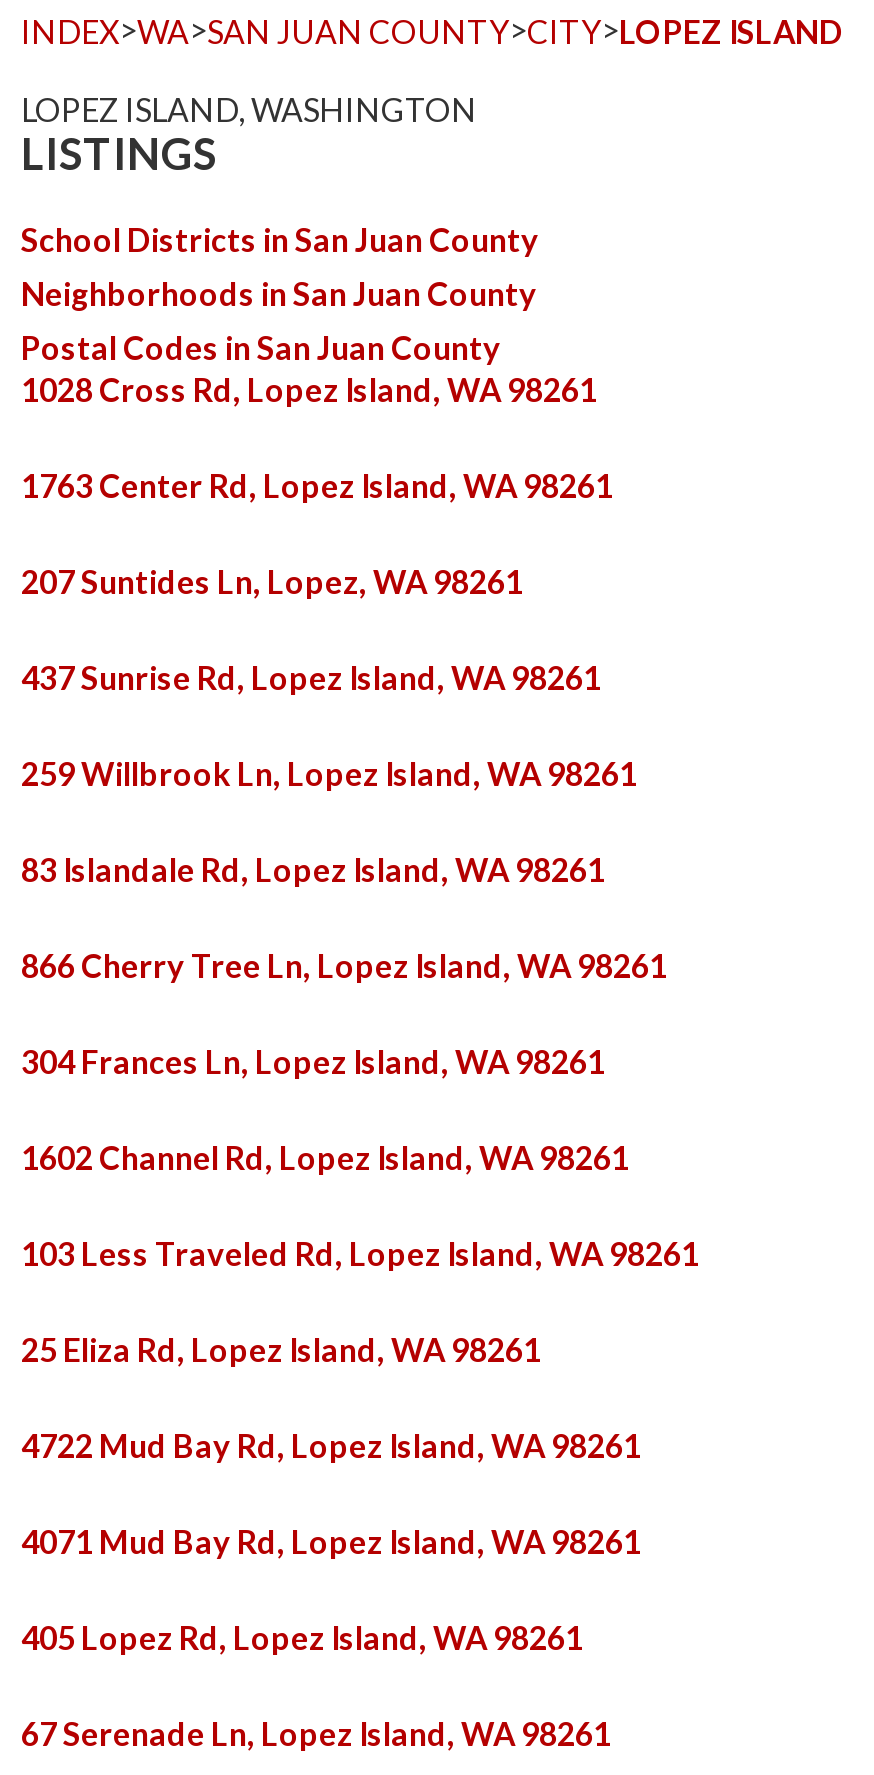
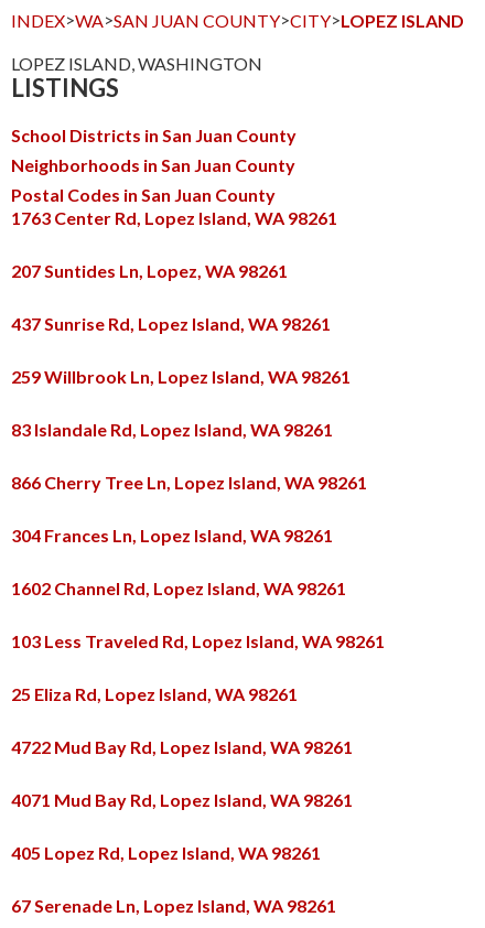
[21,370,597,408] 1028 Cross Rd, Lopez Island, WA 98261 -> none

